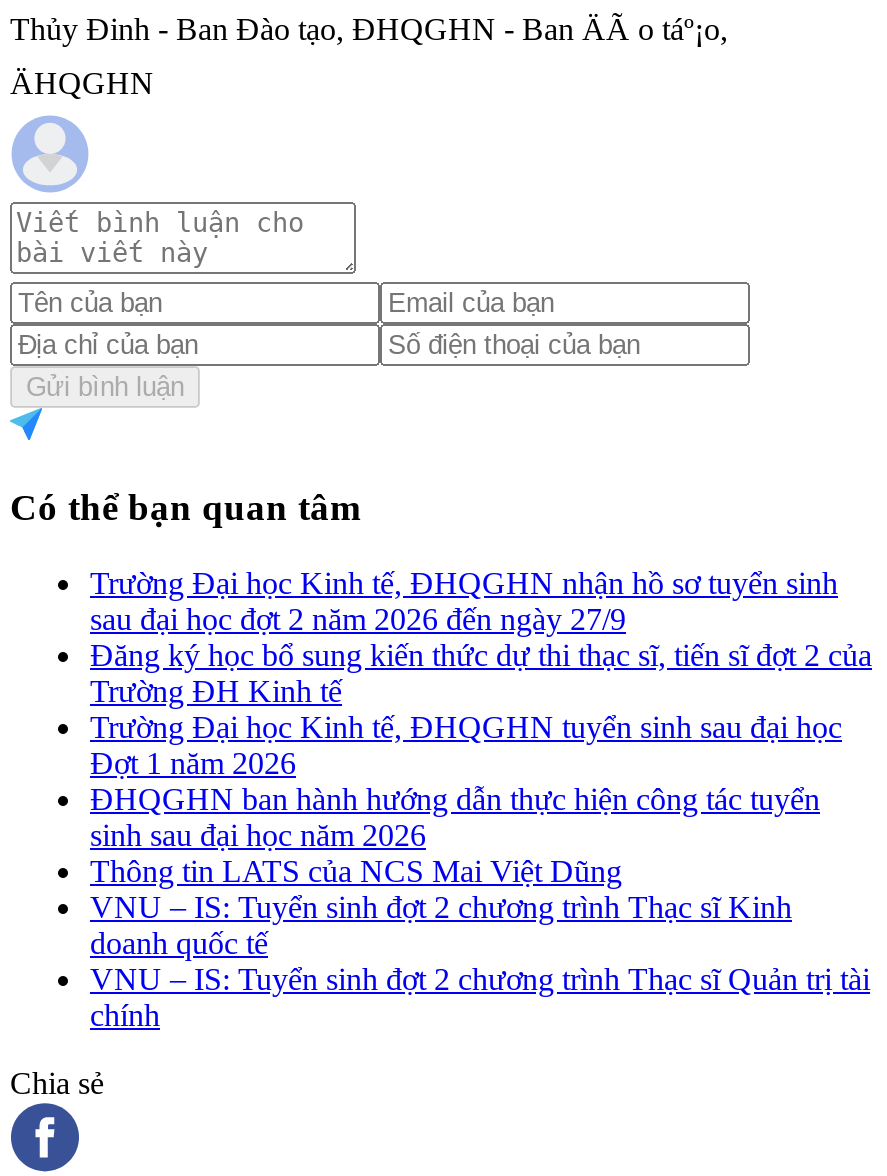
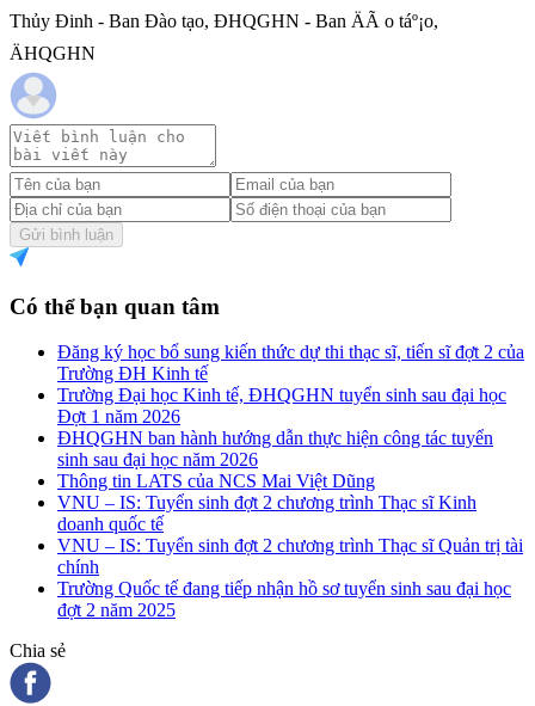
[90,566,838,636] Trường Đại học Kinh tế, ĐHQGHN nhận hồ sơ tuyển sinh | sau đại học đợt 2 năm 2026 đến ngày 27/9 -> none
moved [90,638,872,1032] -> [57,342,524,577]: Đăng ký học bổ sung kiến thức dự thi thạc sĩ, tiến sĩ đợt 2 của | Trường ĐH Kinh tế | Trường Đại học Kinh tế, ĐHQGHN tuyển sinh sau đại học | ... | VNU – IS: Tuyển sinh đợt 2 chương trình Thạc sĩ Quản trị tài | chính
none -> [57,578,511,620] Trường Quốc tế đang tiếp nhận hồ sơ tuyển sinh sau đại học | đợt 2 năm 2025

